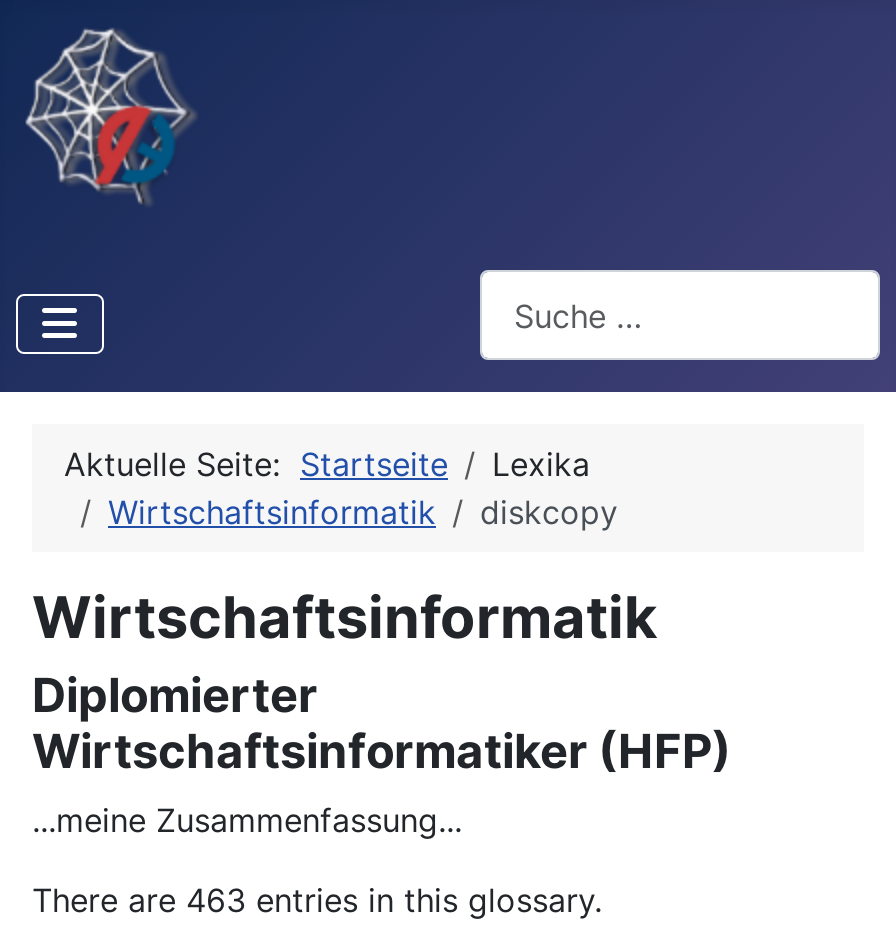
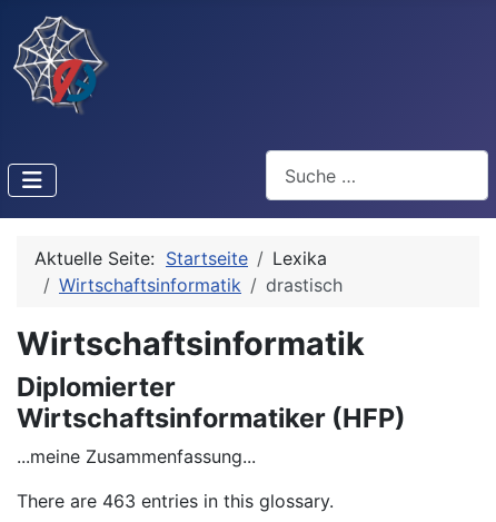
[480,492,618,532] diskcopy -> [266,274,343,296] drastisch

